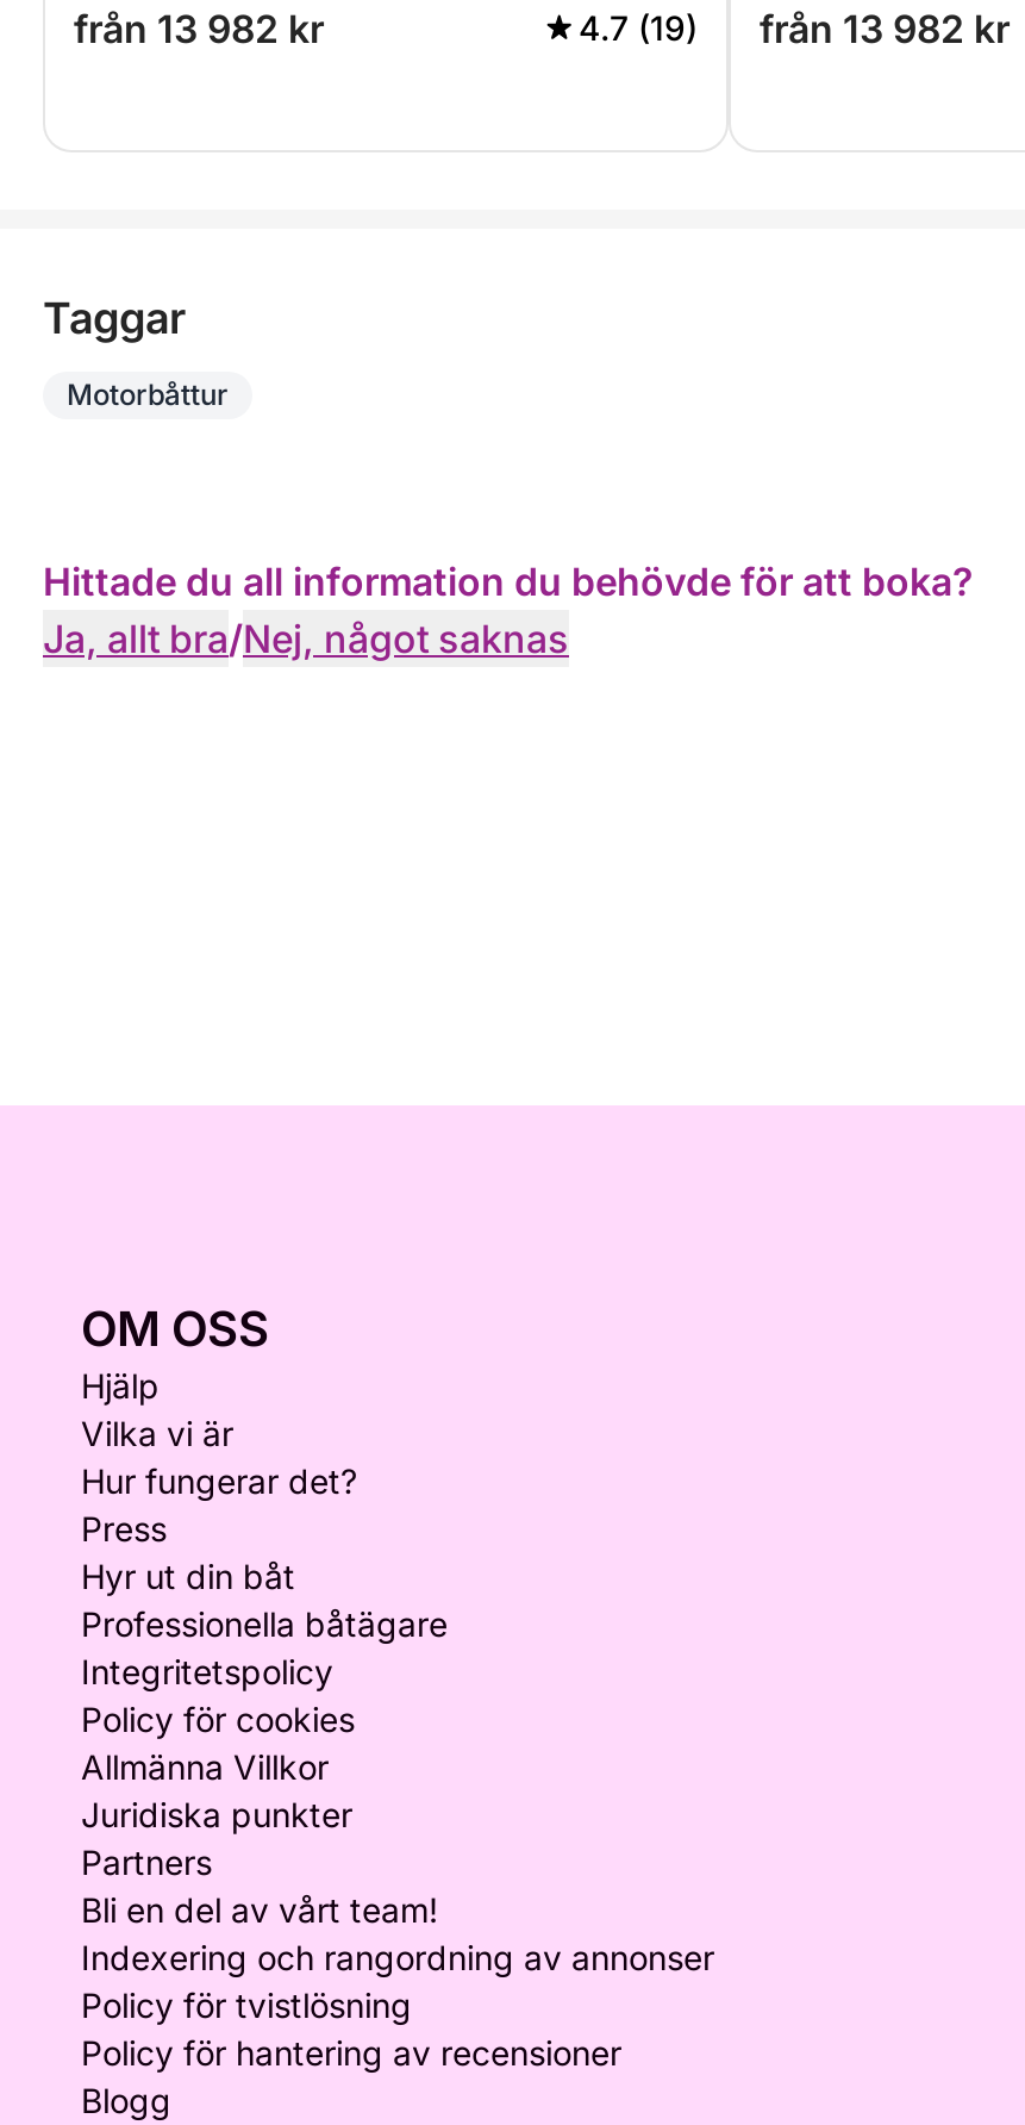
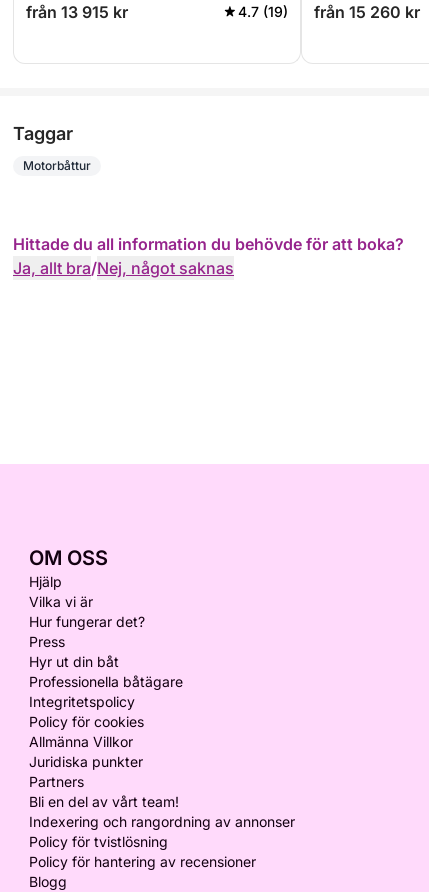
[74,5,324,52] från 13 982 kr -> [26,2,128,22] från 13 915 kr
[579,5,1010,52] 4.7 (19) från 13 982 kr -> [238,2,420,22] 4.7 (19) från 15 260 kr

